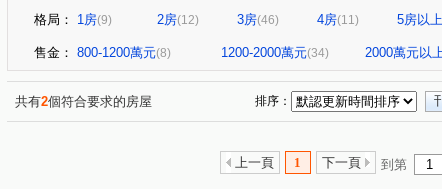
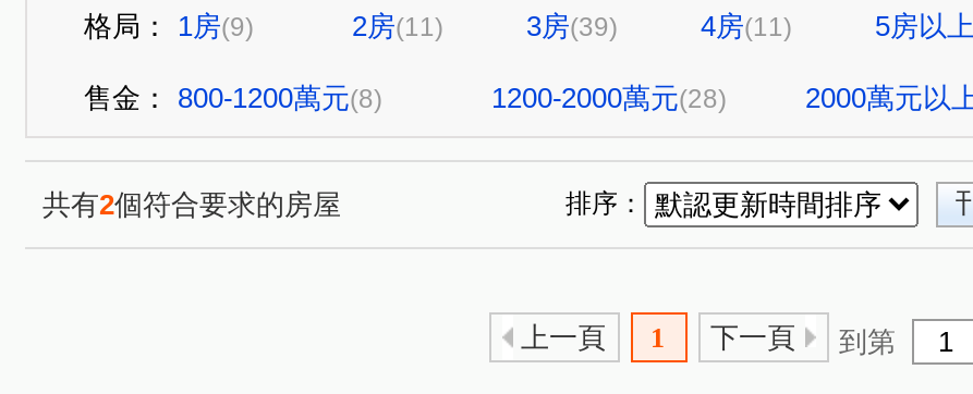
[157,12,199,27] 2房(12) -> [352,10,443,42] 2房(11)
[237,12,279,27] 3房(46) -> [526,10,618,42] 3房(39)
[221,45,329,60] 1200-2000萬元(34) -> [491,82,727,114] 1200-2000萬元(28)

